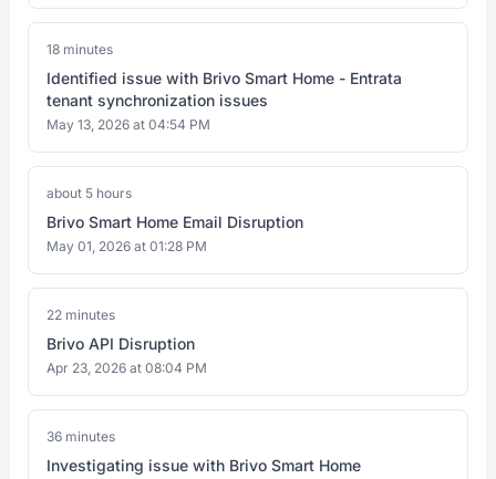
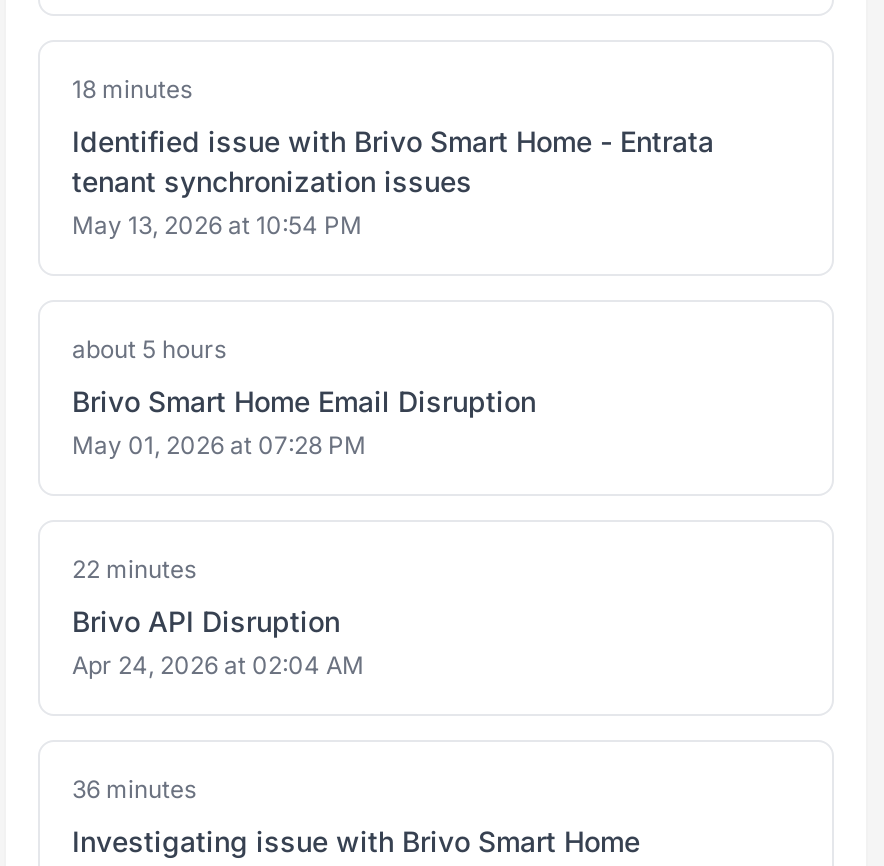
[46,116,210,133] May 13, 2026 at 04:54 PM -> [72,210,362,240] May 13, 2026 at 10:54 PM
[46,238,207,254] May 01, 2026 at 01:28 PM -> [72,430,366,460] May 01, 2026 at 07:28 PM
[46,360,207,376] Apr 23, 2026 at 08:04 PM -> [72,650,364,680] Apr 24, 2026 at 02:04 AM

